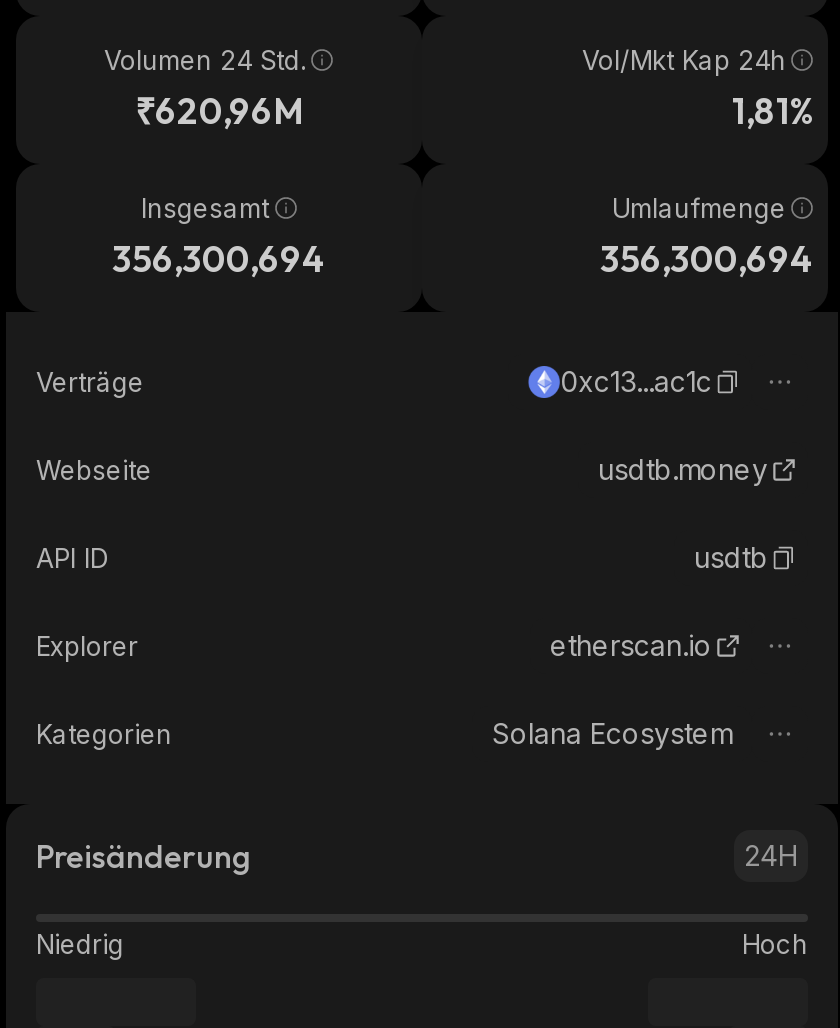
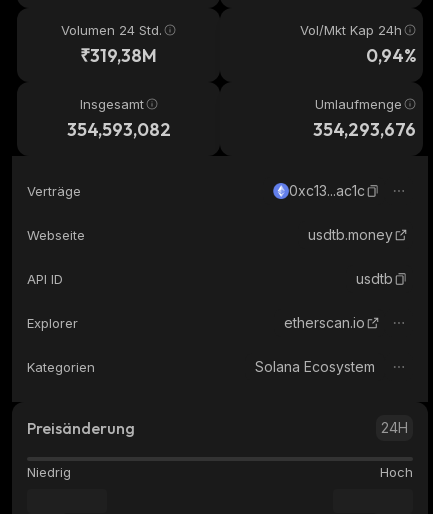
[135,88,303,134] ₹620,96M -> [80,44,157,67] ₹319,38M
[732,88,814,134] 1,81% -> [366,44,416,67] 0,94%
[112,236,326,282] 356,300,694 -> [66,118,170,141] 354,593,082
[600,236,814,282] 356,300,694 -> [313,118,416,141] 354,293,676

